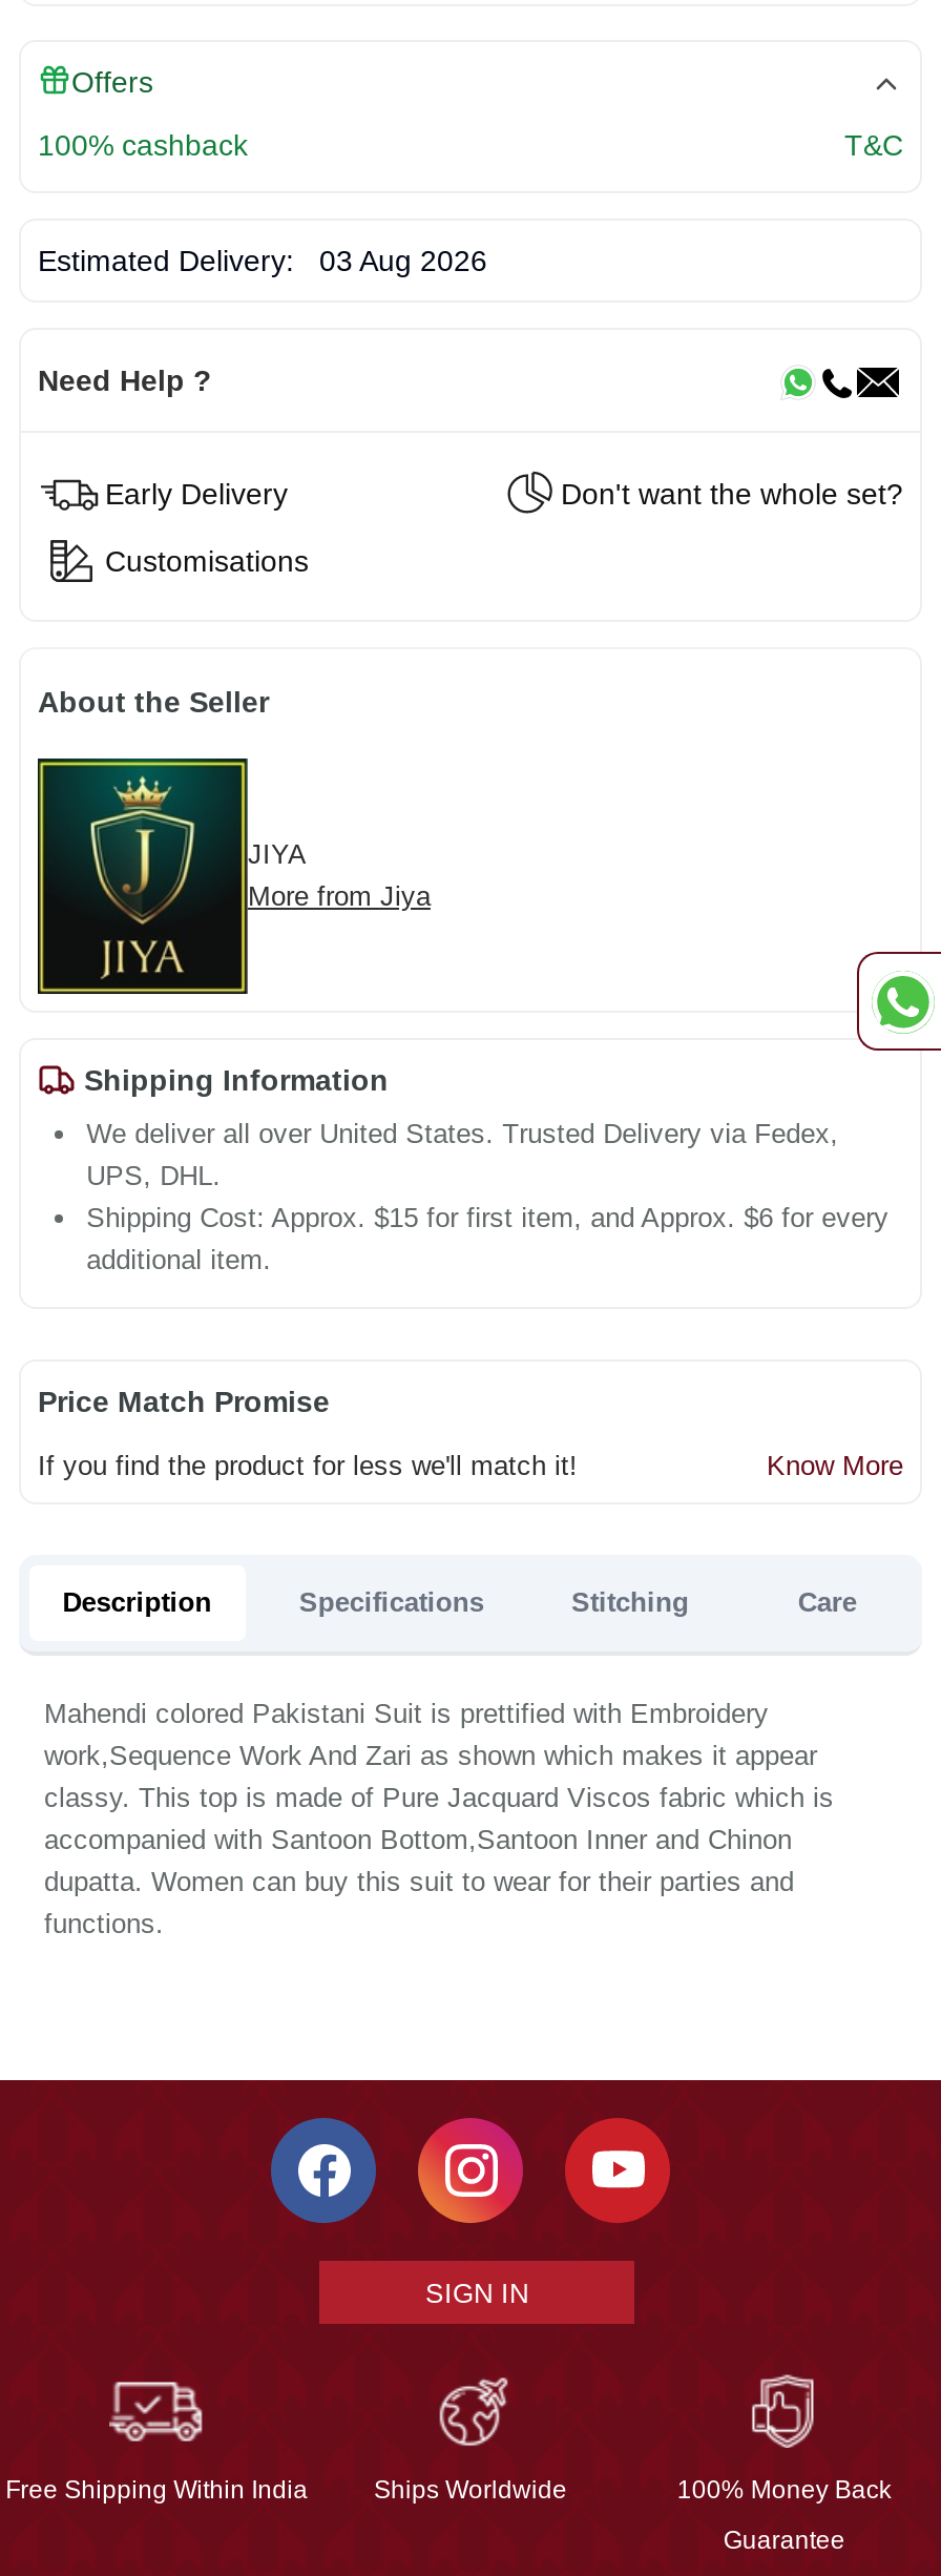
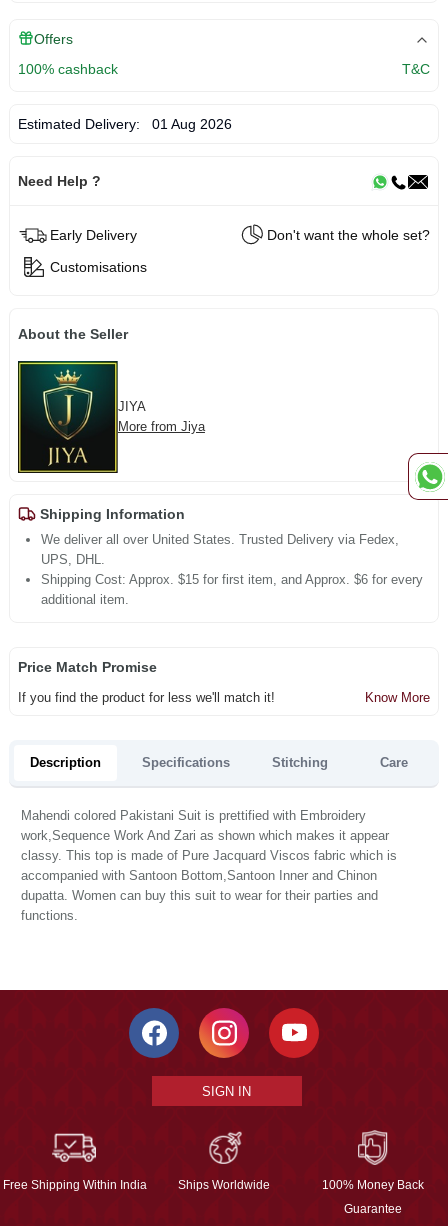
[38,244,487,277] Estimated Delivery: 03 Aug 2026 -> [18,116,232,132] Estimated Delivery: 01 Aug 2026

